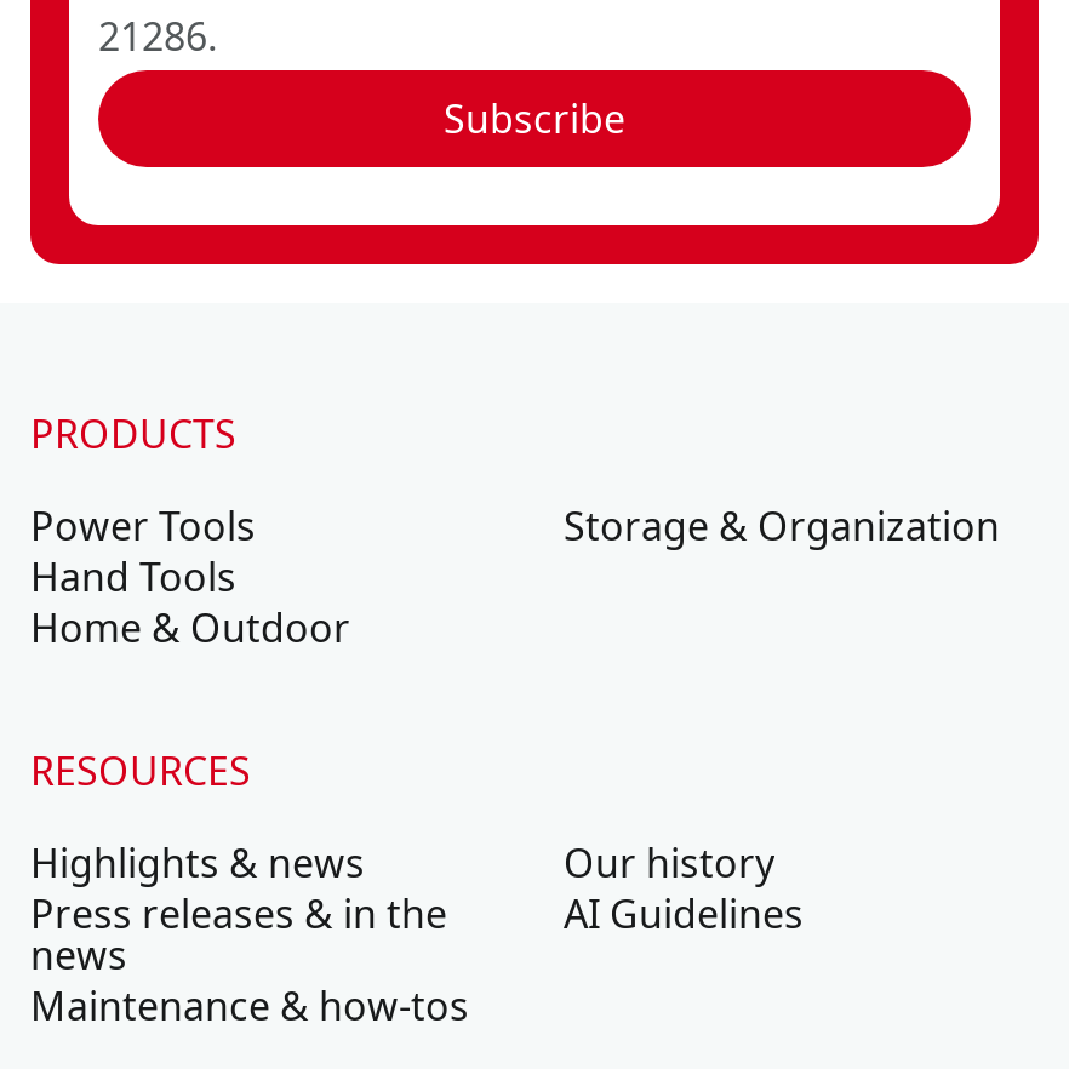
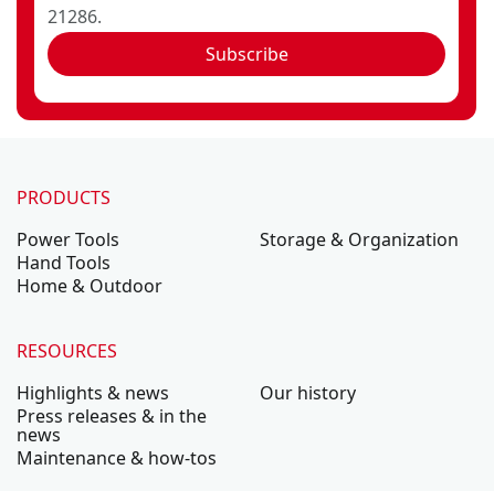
[564,887,804,941] AI Guidelines -> none

